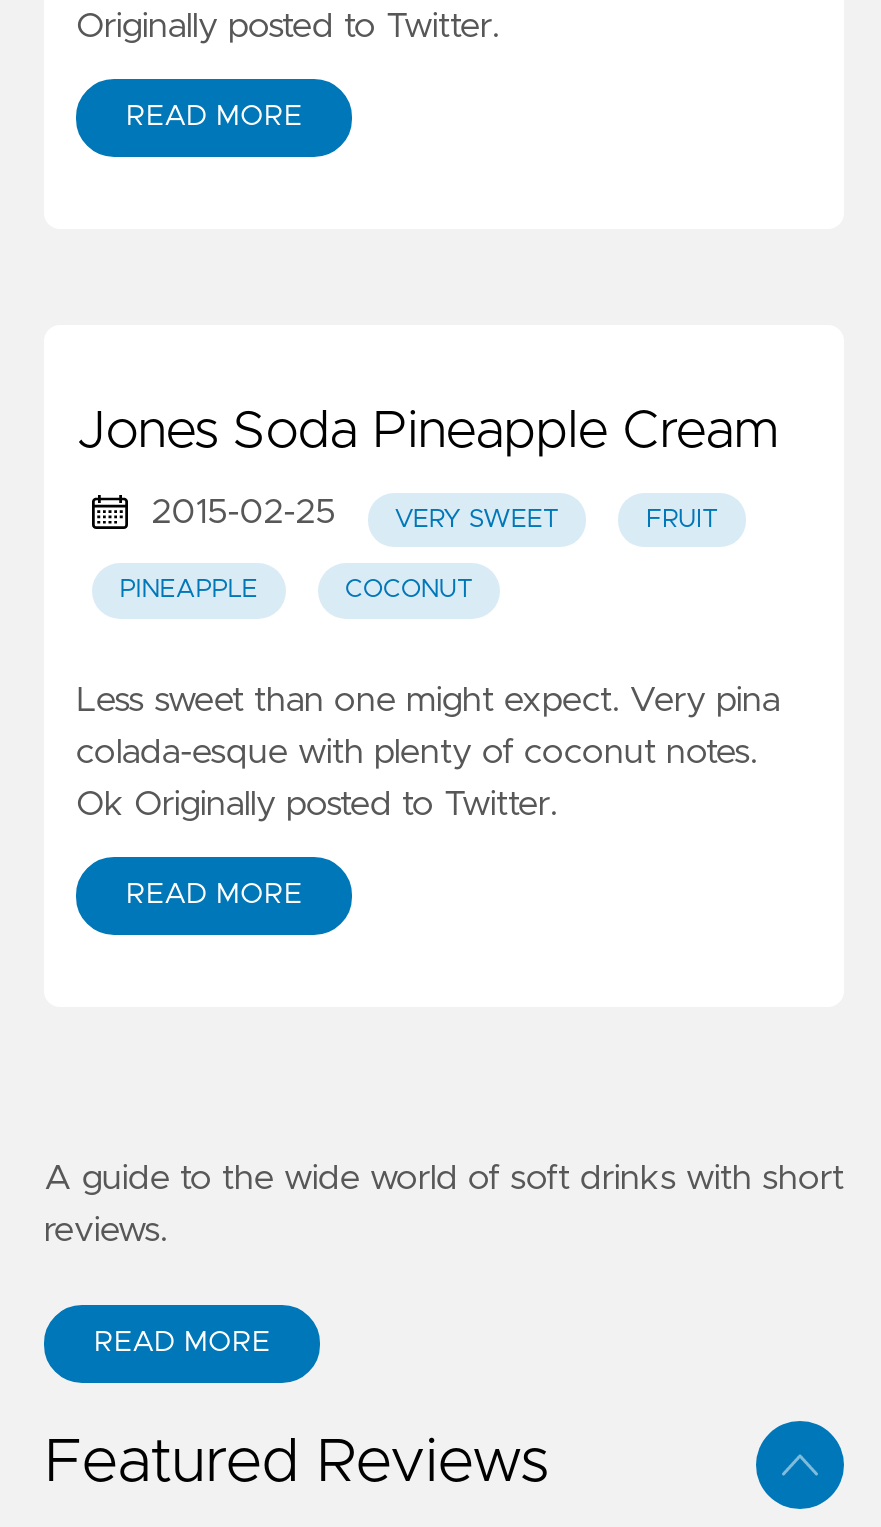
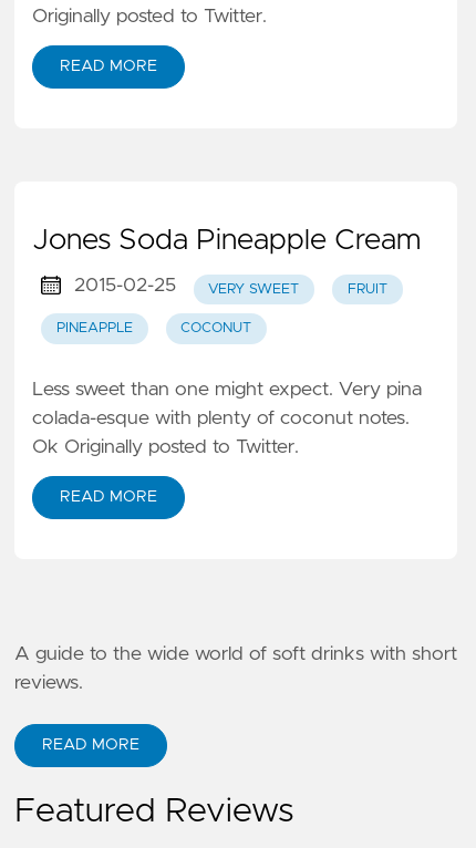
[754,1419,846,1511] [image] -> none

